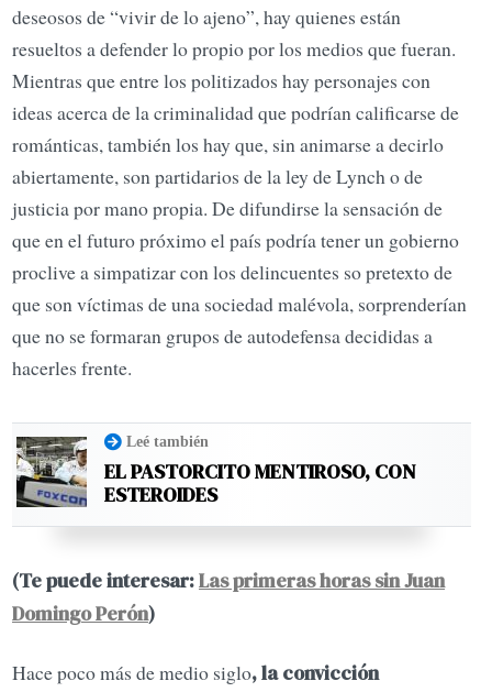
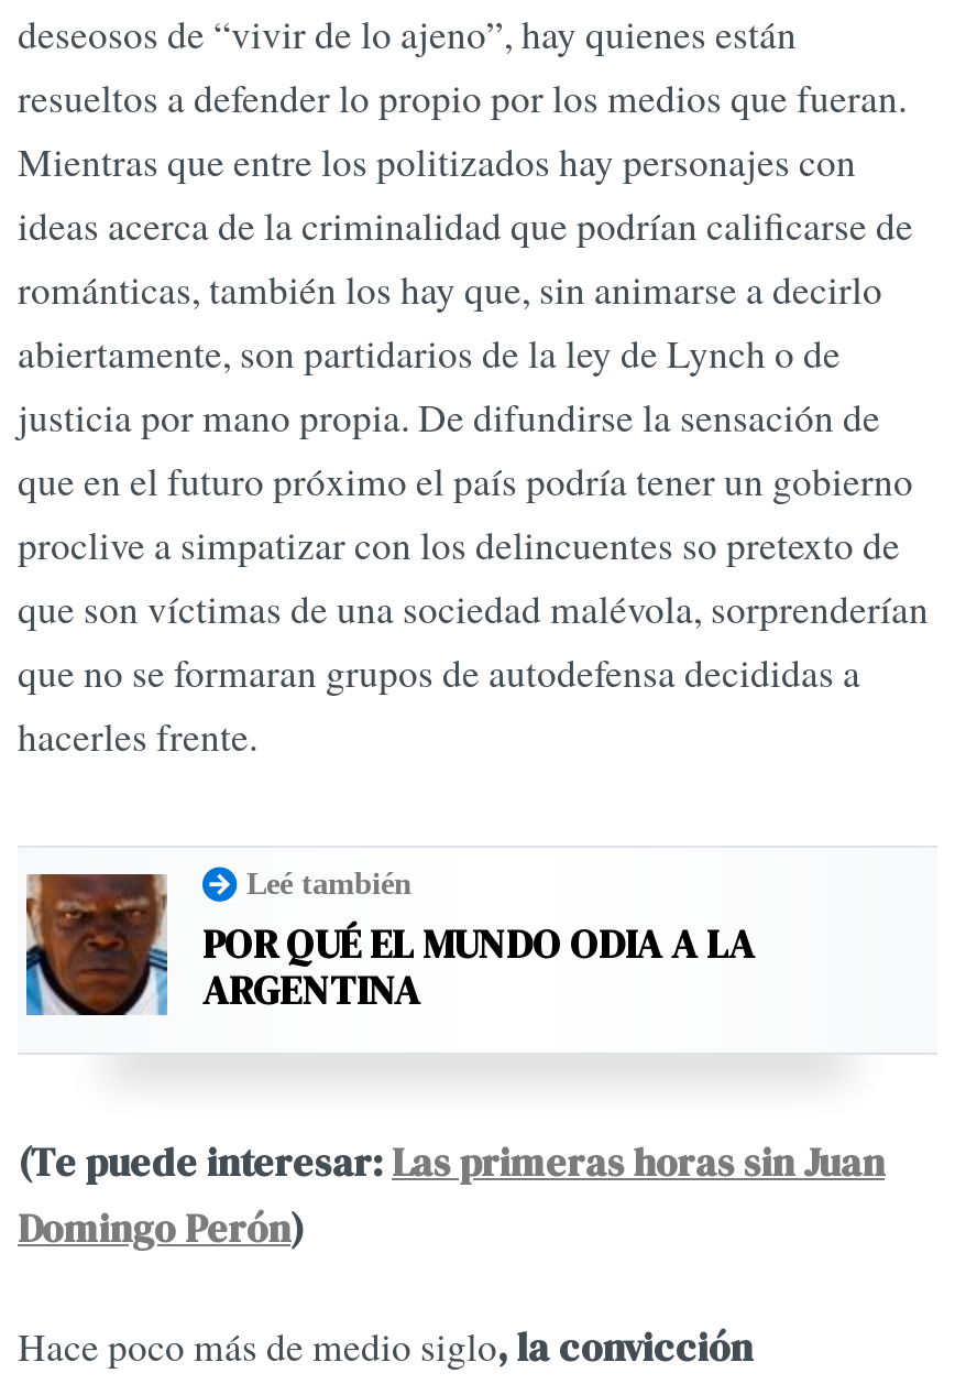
[15,436,416,508] [image] | EL PASTORCITO MENTIROSO, CON | ESTEROIDES -> [24,872,755,1017] [image] | POR QUÉ EL MUNDO ODIA A LA | ARGENTINA

